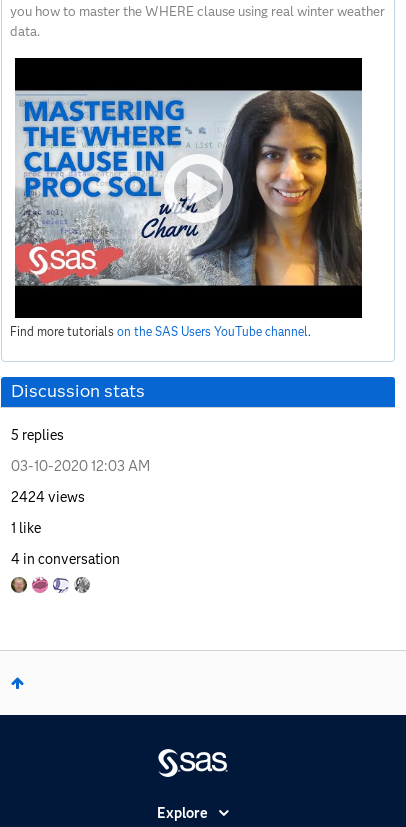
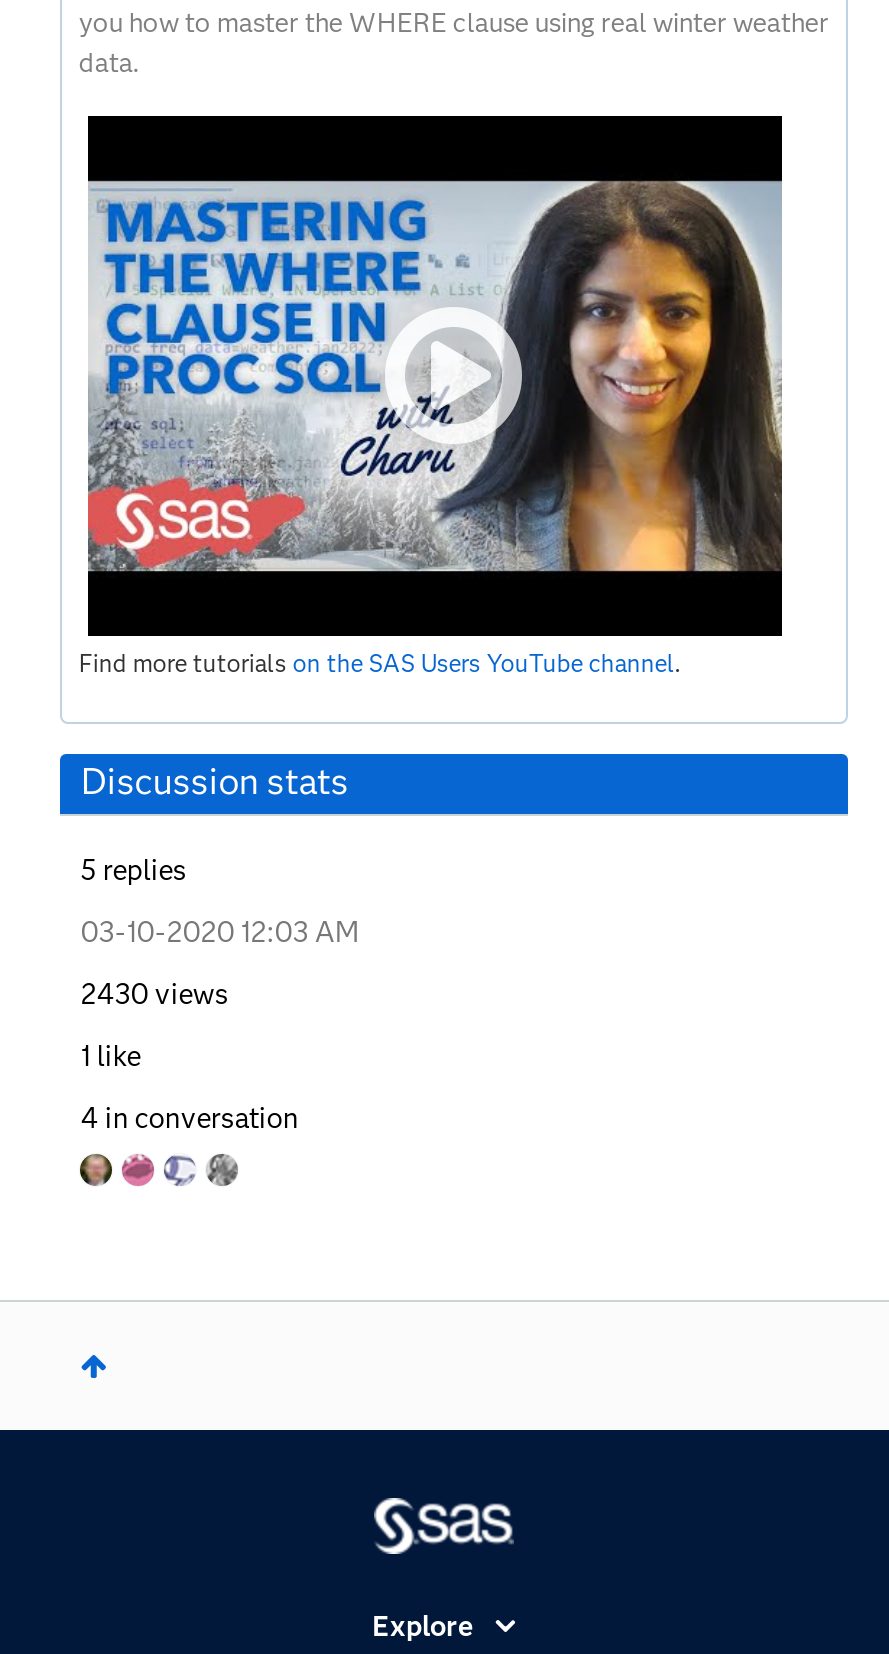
[11,488,85,506] 2424 views -> [81,977,229,1013] 2430 views

